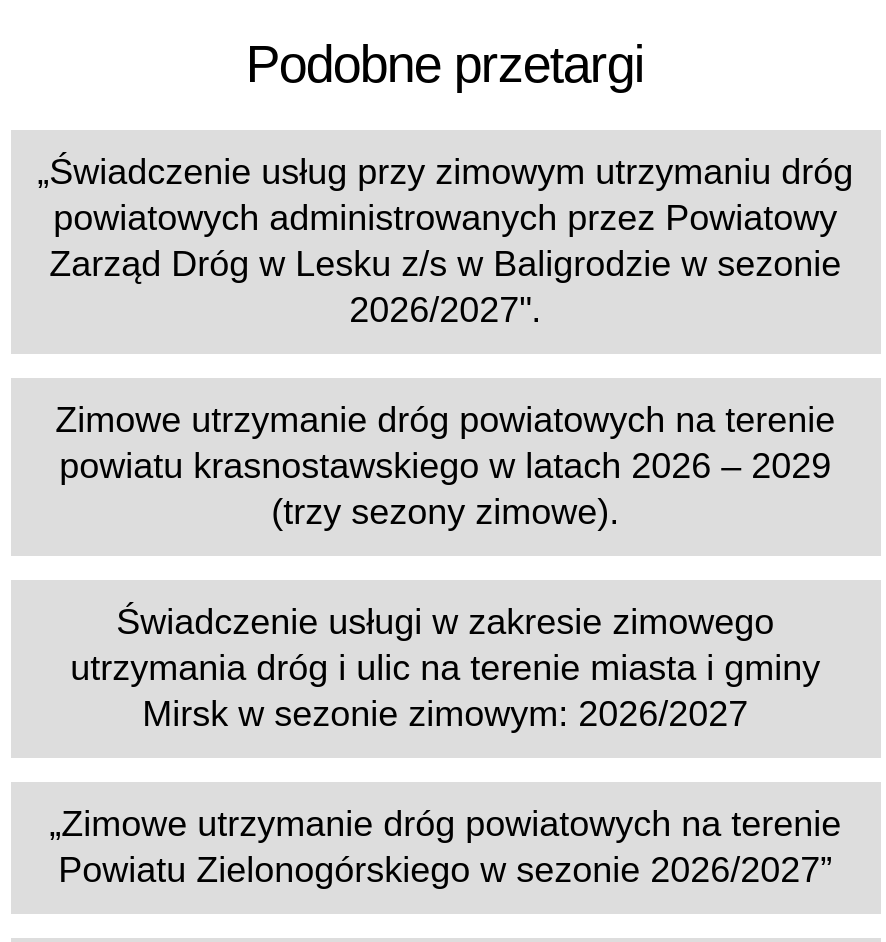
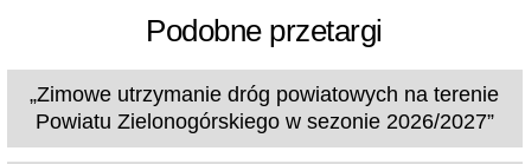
[37,152,853,734] „Świadczenie usług przy zimowym utrzymaniu dróg | powiatowych administrowanych przez Powiatowy | Zarząd Dróg w Lesku z/s w Baligrodzie w sezonie | 2026/2027". | Zimowe utrzymanie dróg powiatowych na terenie | powiatu krasnostawskiego w latach 2026 – 2029 | (trzy sezony zimowe). | Świadczenie usługi w zakresie zimowego | utrzymania dróg i ulic na terenie miasta i gminy | Mirsk w sezonie zimowym: 2026/2027 -> none

